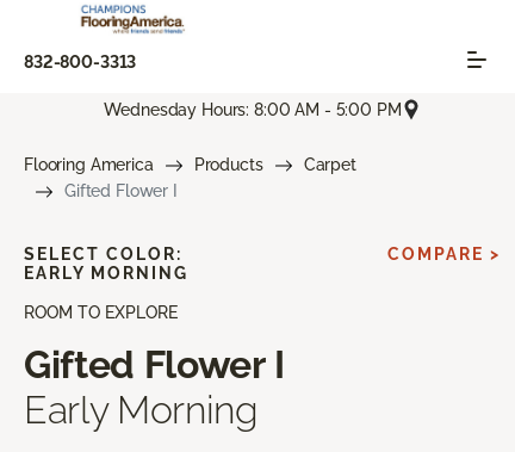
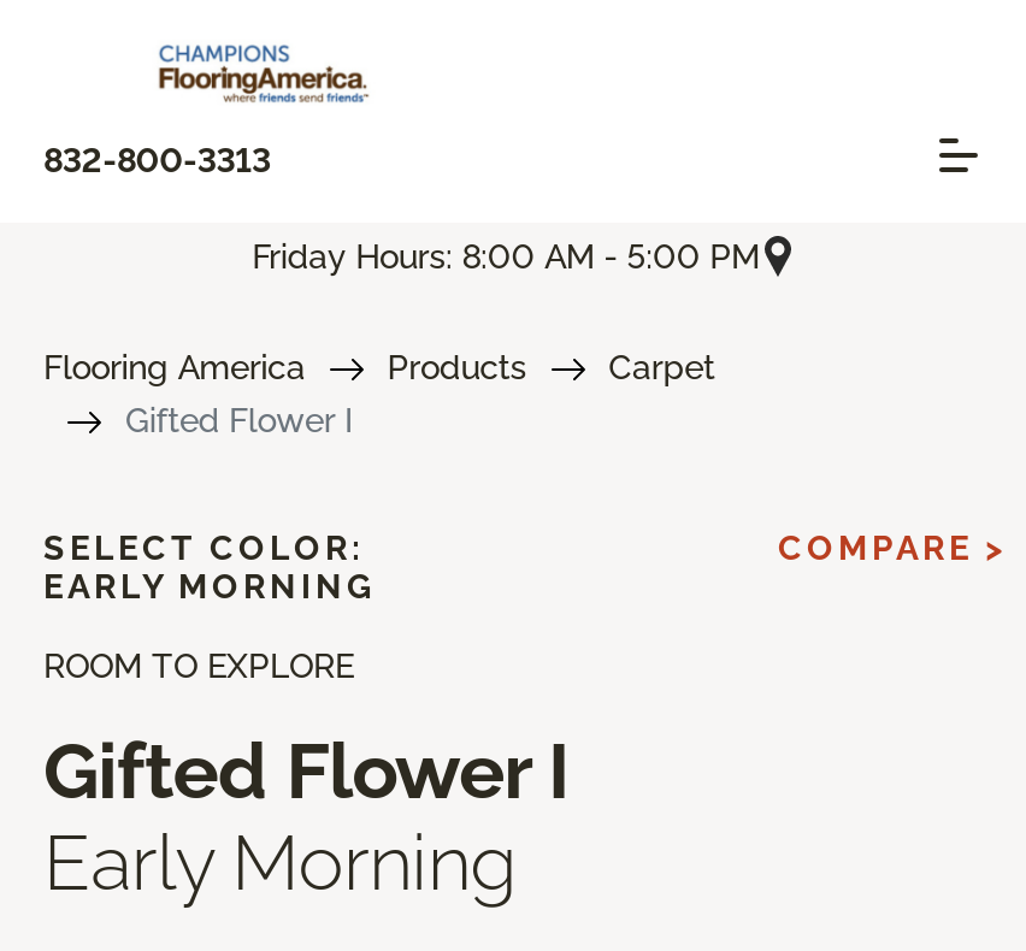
[104,100,401,119] Wednesday Hours: 8:00 AM - 5:00 PM -> [252,236,759,275] Friday Hours: 8:00 AM - 5:00 PM

